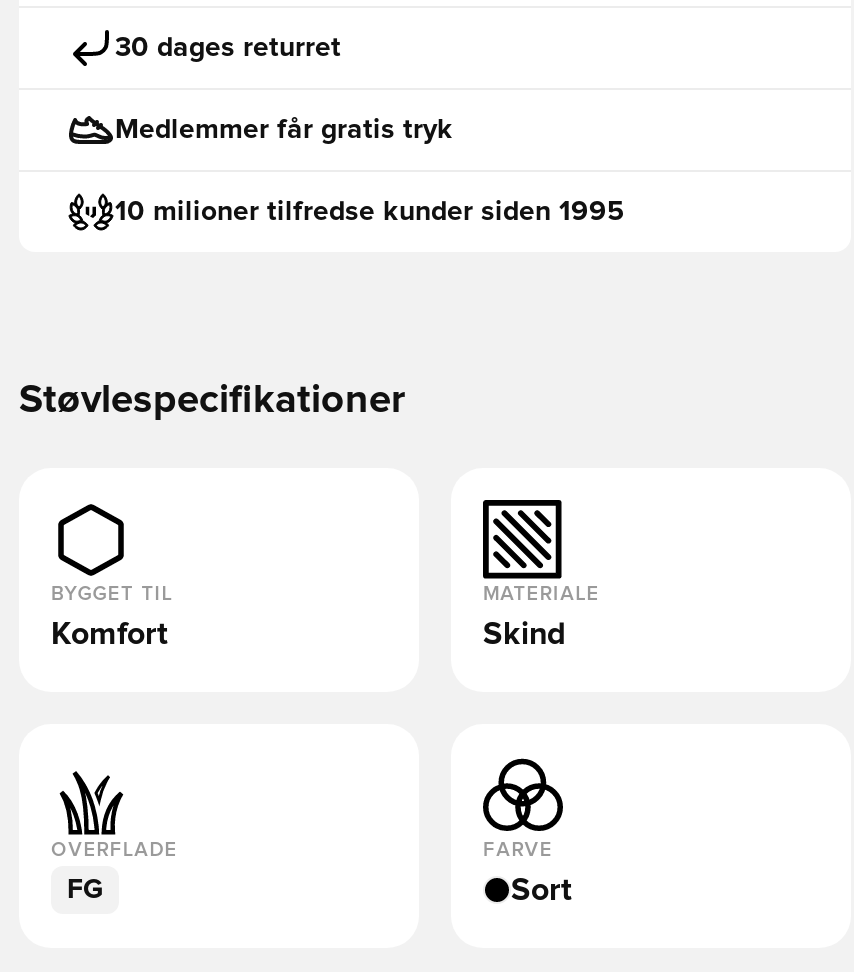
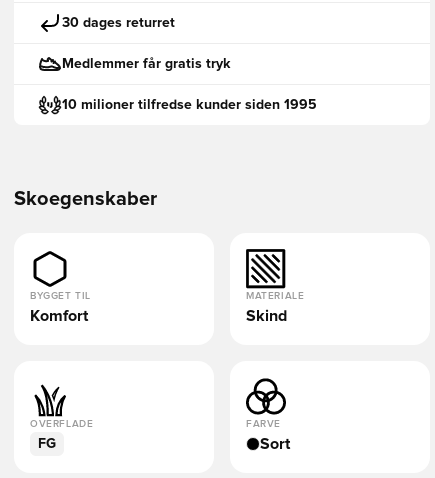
[19,380,405,420] Støvlespecifikationer -> [14,189,157,209] Skoegenskaber

